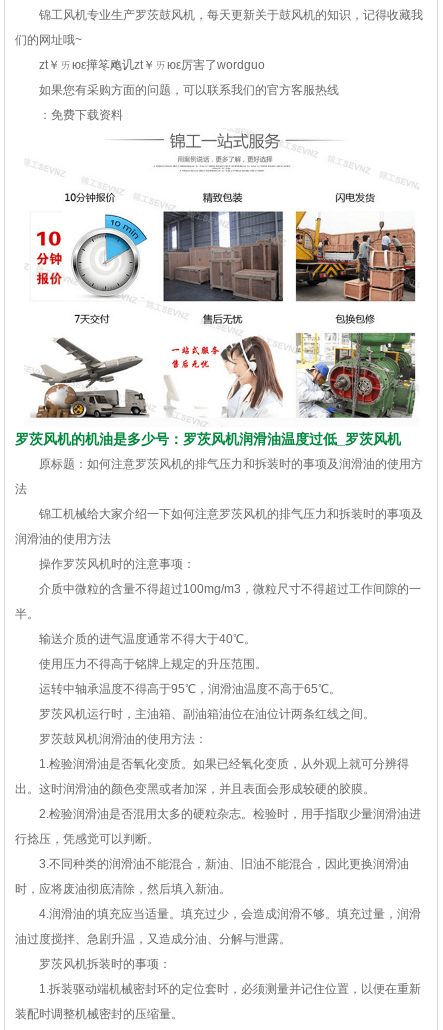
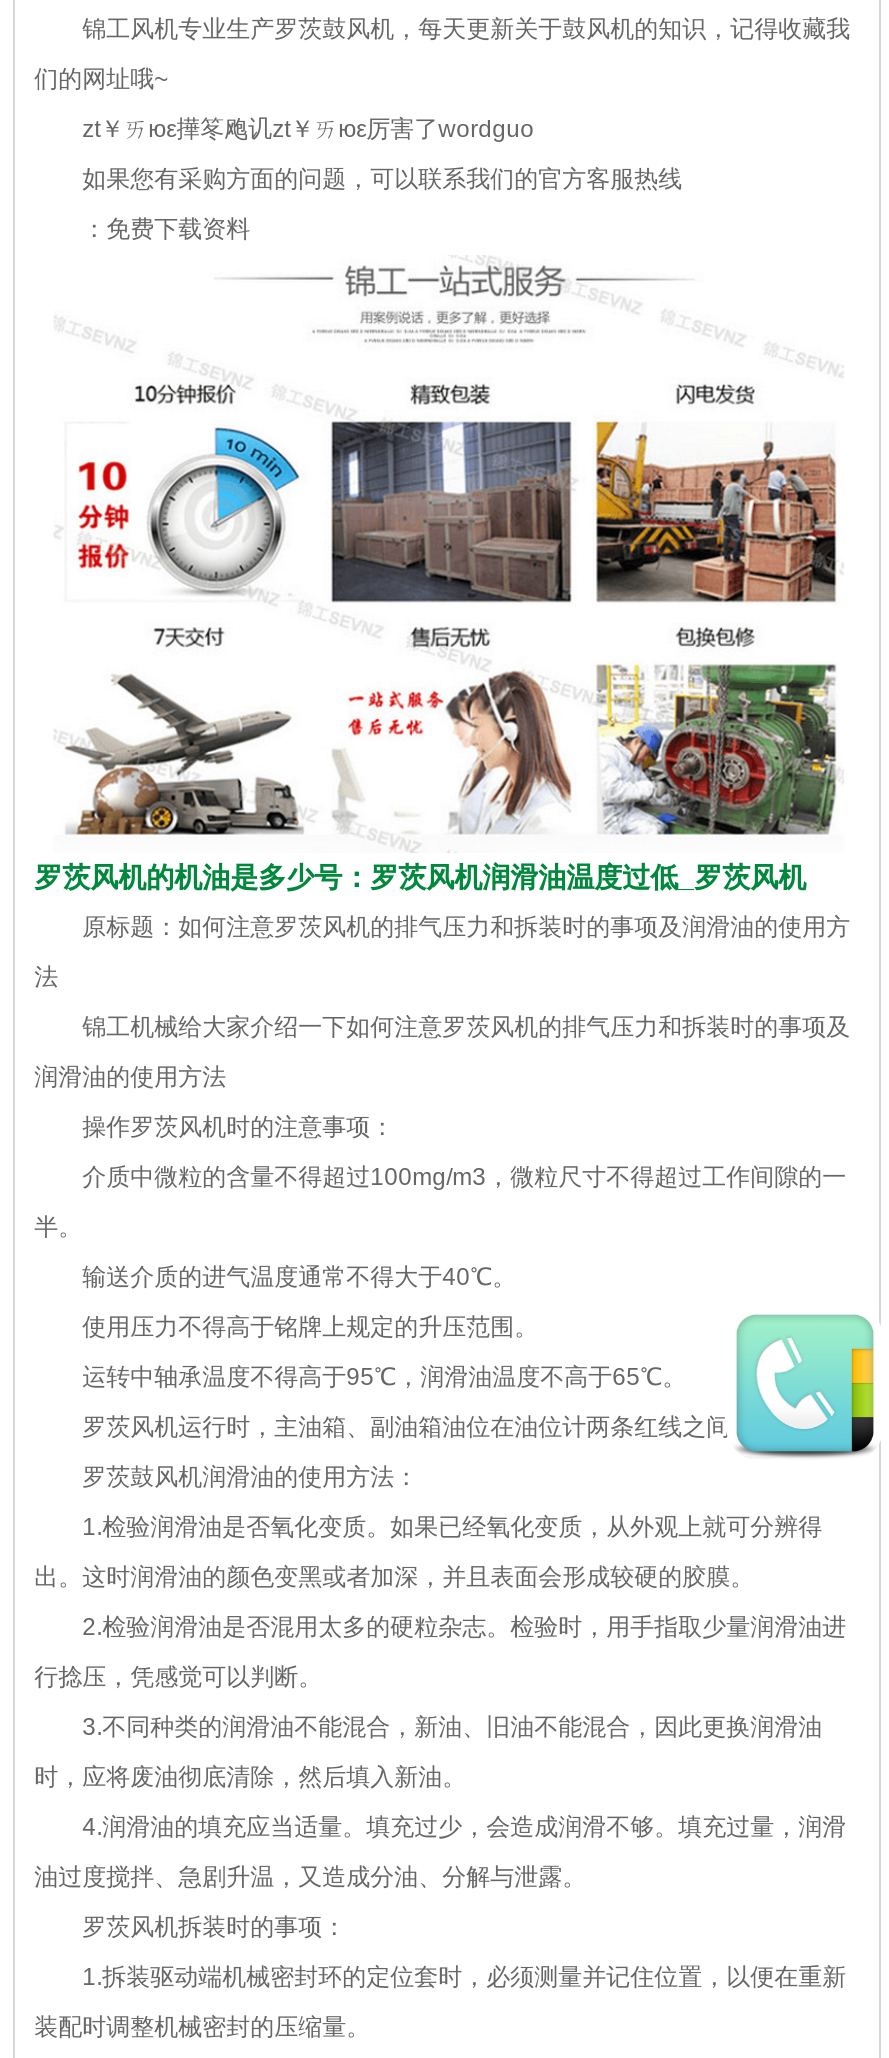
none -> [735,1313,875,1459] [image]

